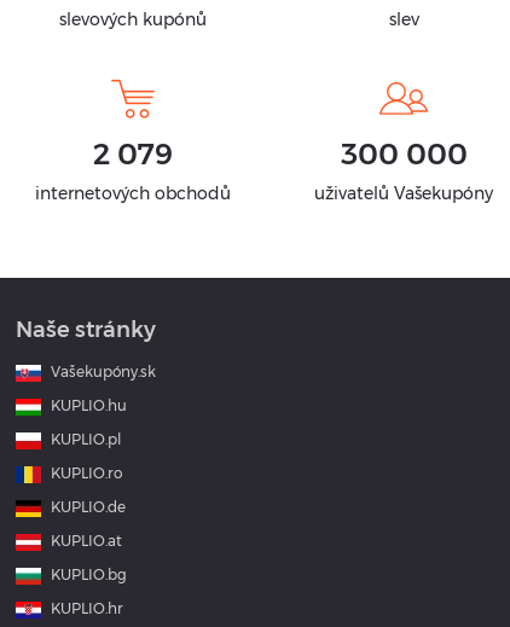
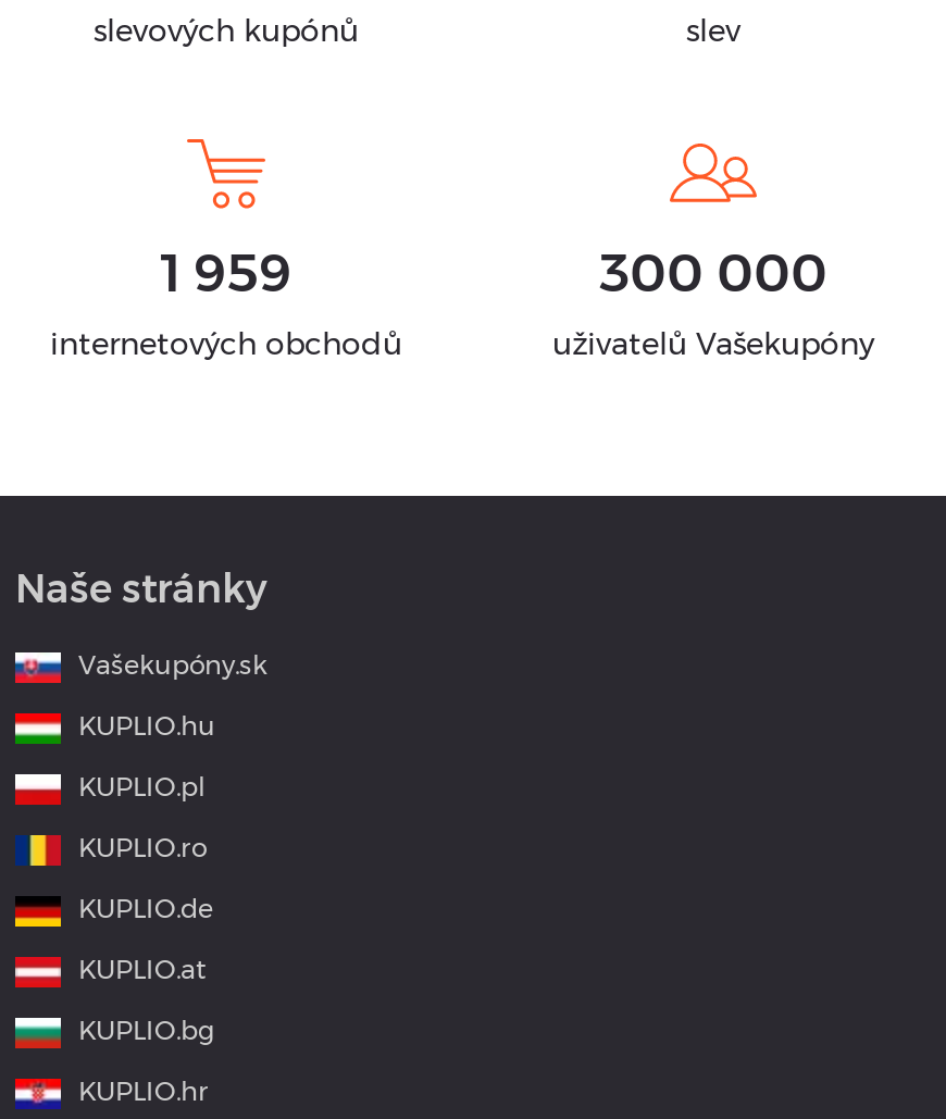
[93,137,173,172] 2 079 -> [161,241,291,304] 1 959

